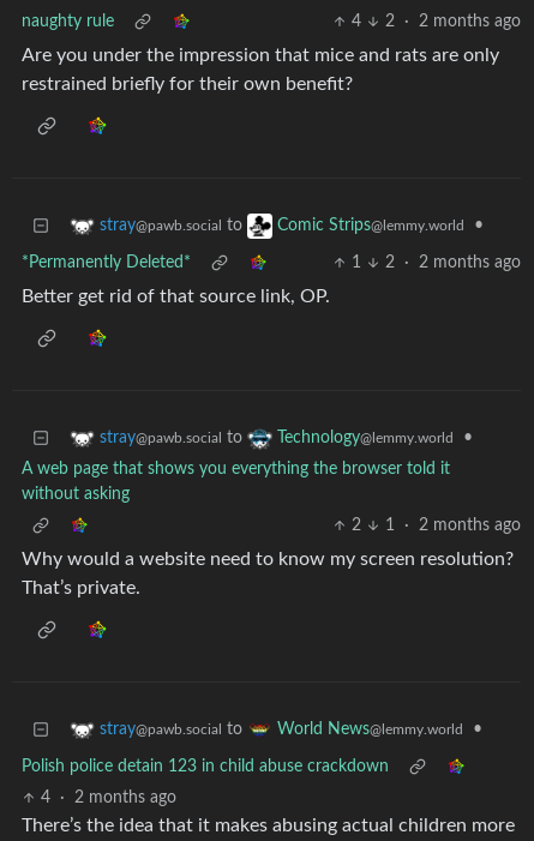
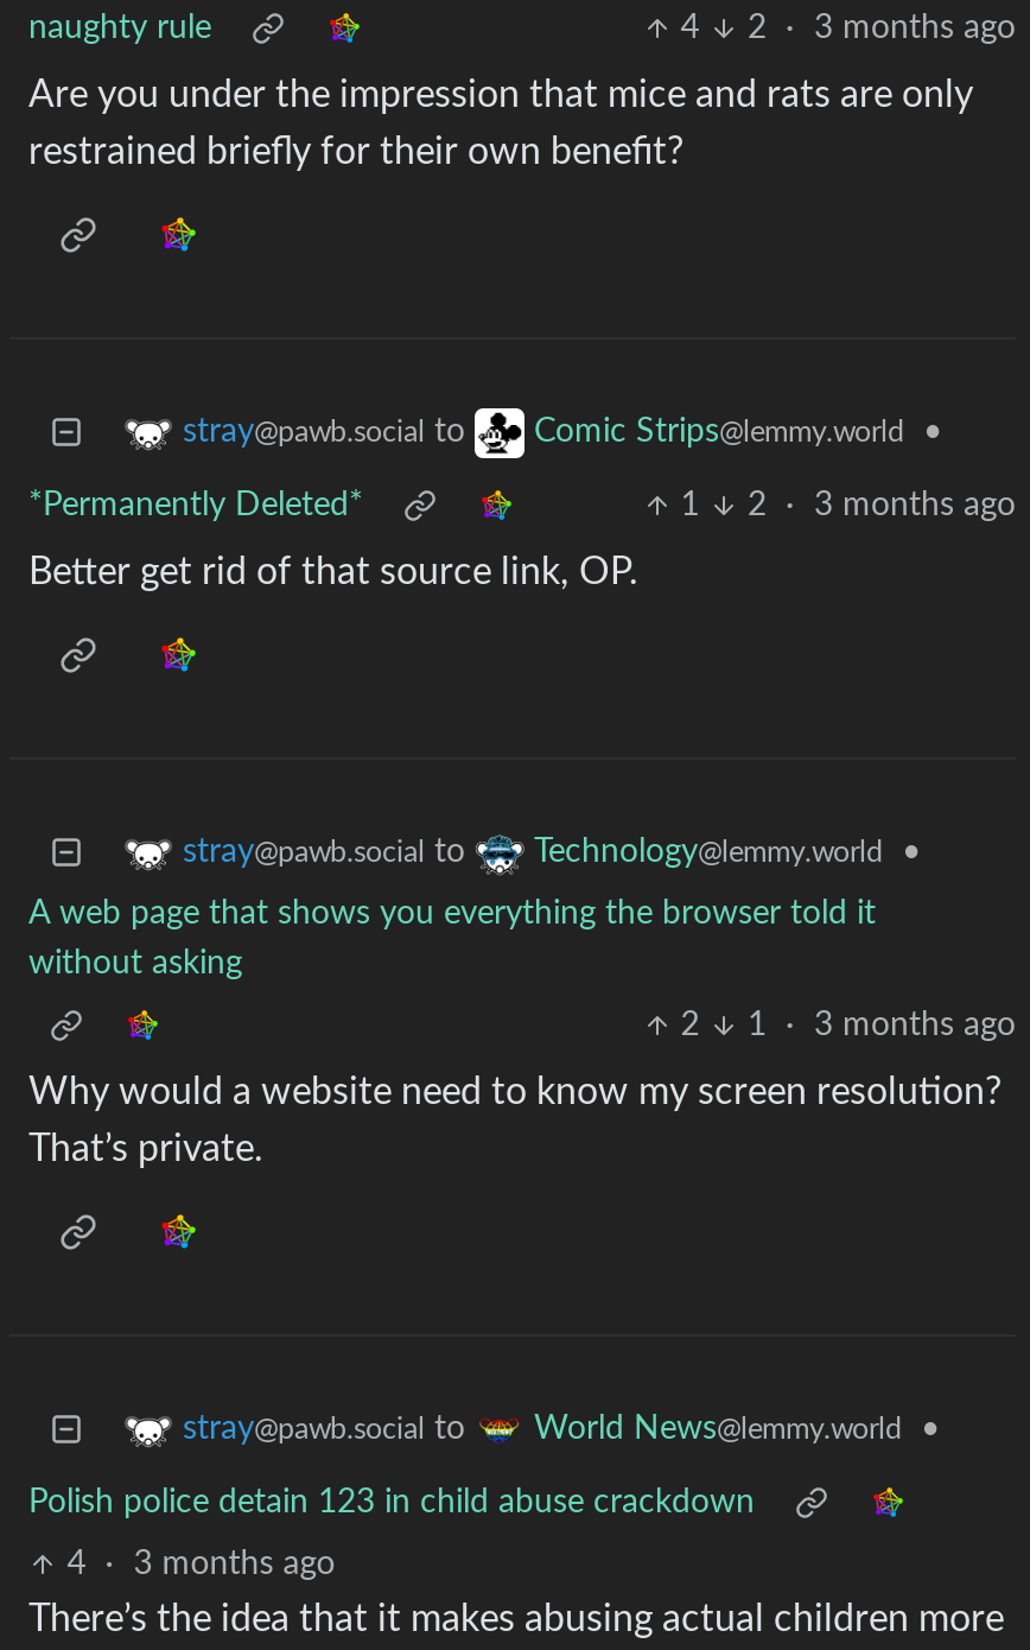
[351,14,521,30] 4 2 · 2 months ago -> [681,13,1016,46] 4 2 · 3 months ago
[351,255,521,272] 1 2 · 2 months ago -> [681,490,1016,523] 1 2 · 3 months ago
[351,518,521,534] 2 1 · 2 months ago -> [681,1010,1016,1043] 2 1 · 3 months ago
[41,790,177,807] 4 · 2 months ago -> [67,1549,335,1582] 4 · 3 months ago

